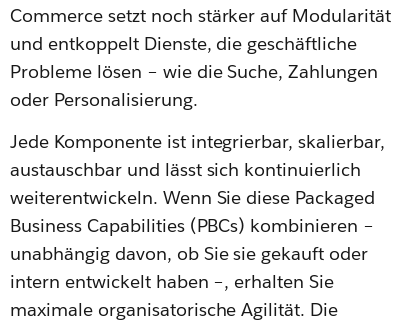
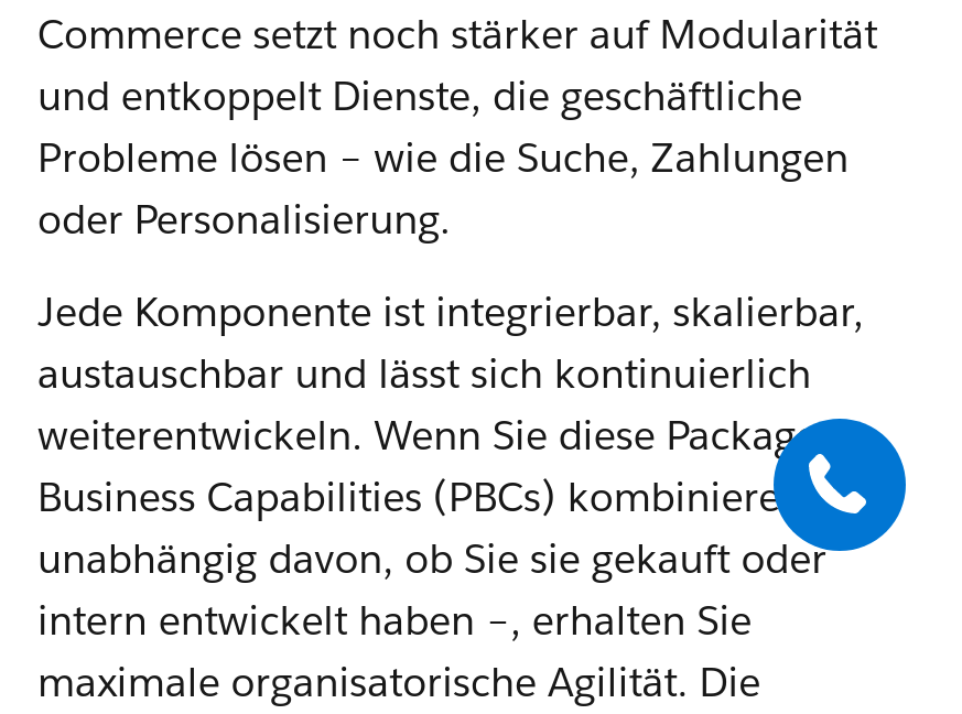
none -> [835,416,908,553] [image]

